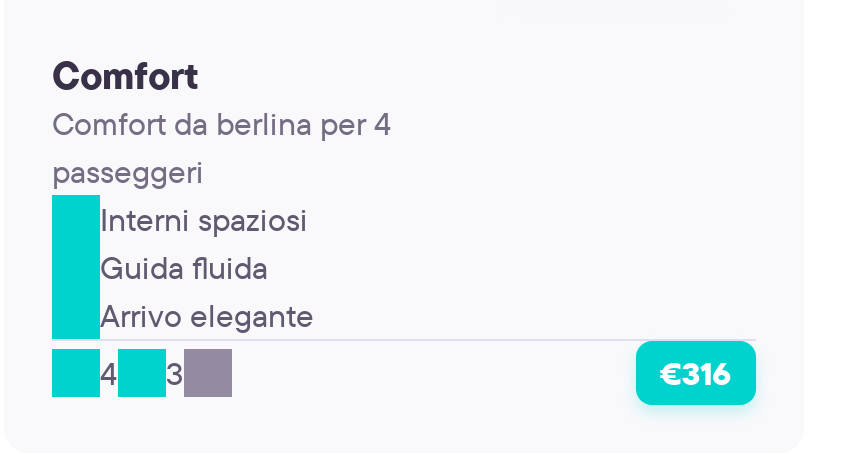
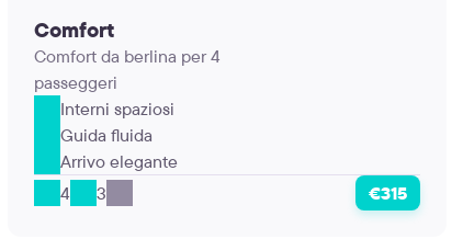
[660,353,732,393] €316 -> [369,182,407,204] €315

